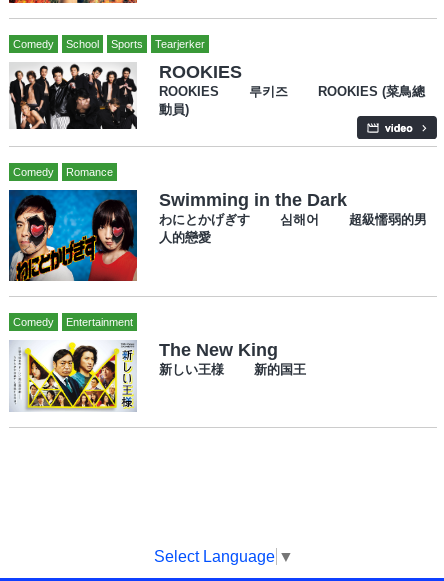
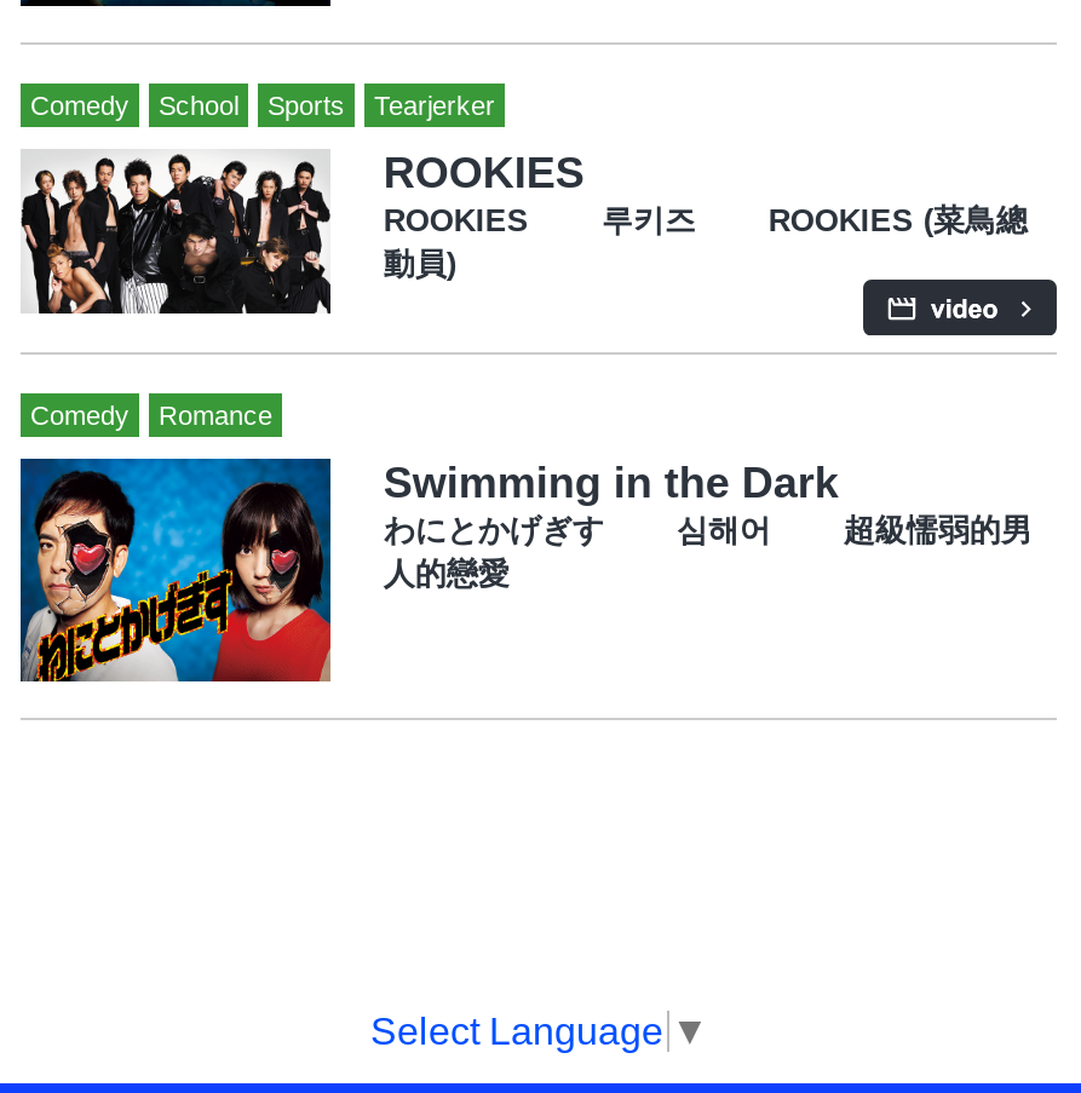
[9,316,306,412] [image] | Comedy | Entertainment | The New King | 新しい王様 新的国王 -> none

